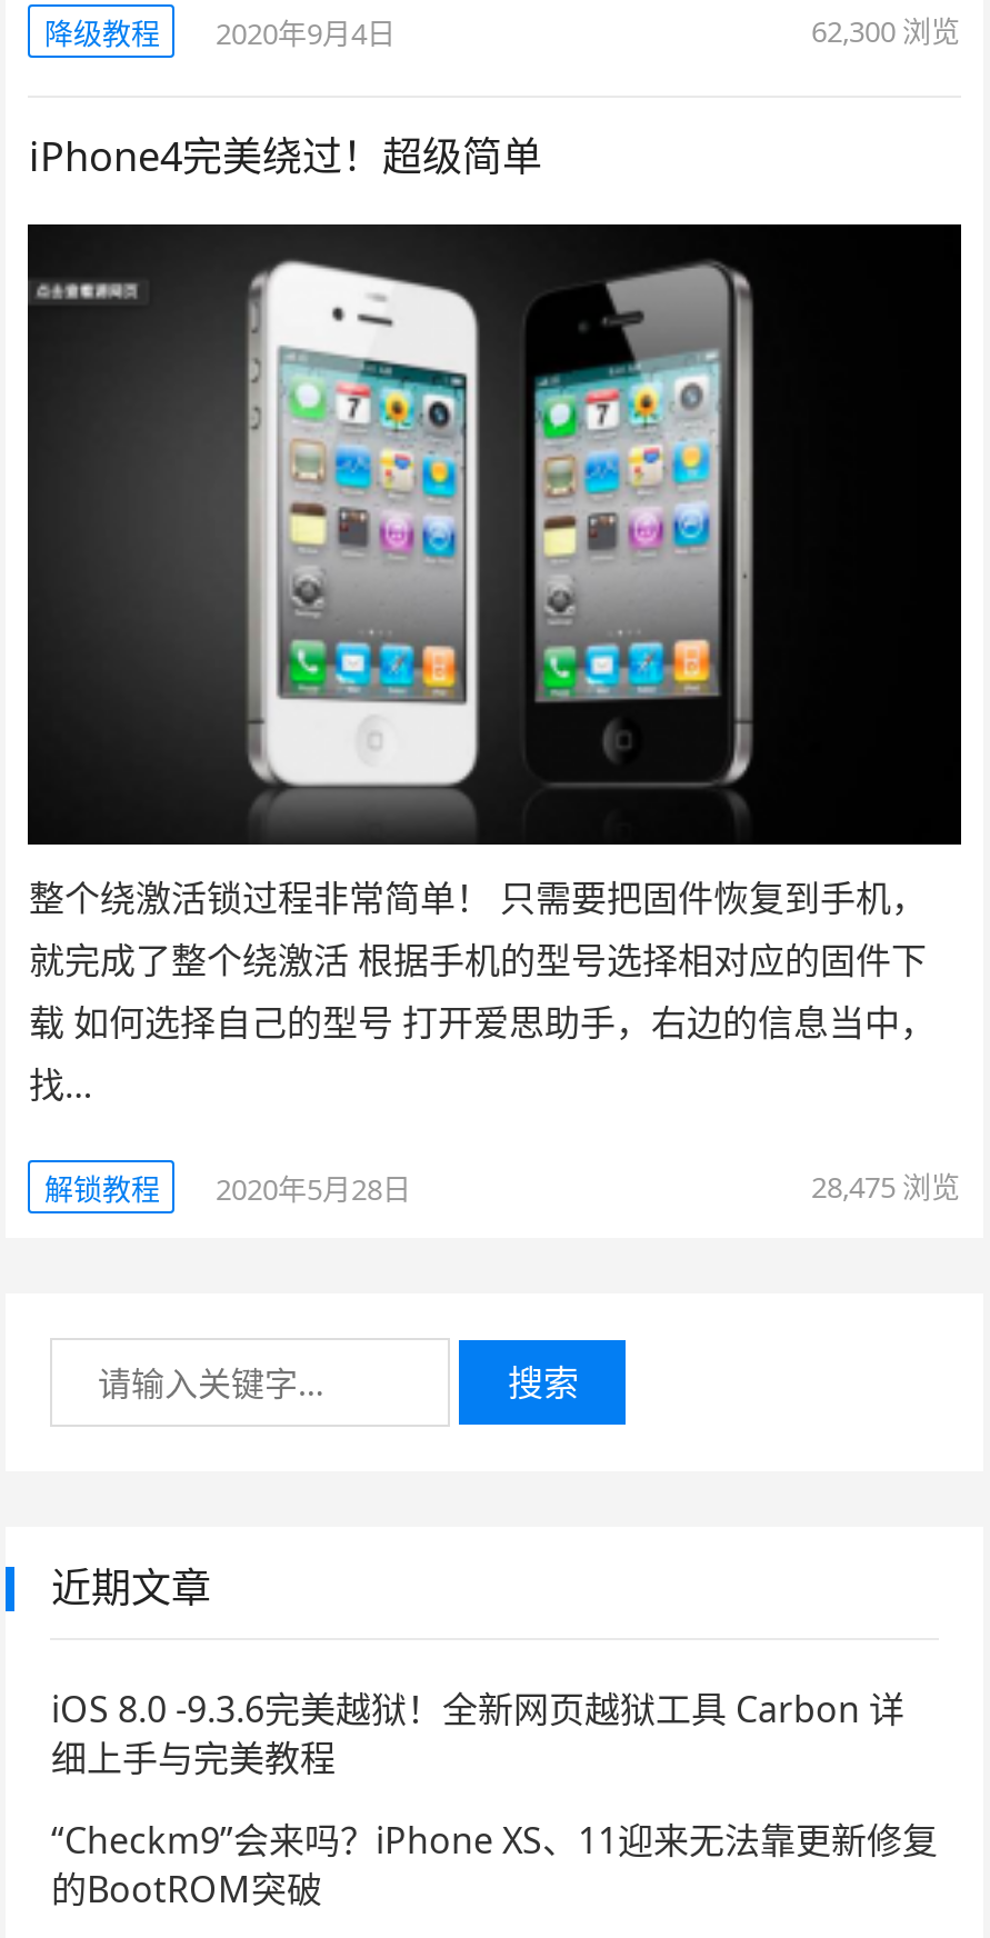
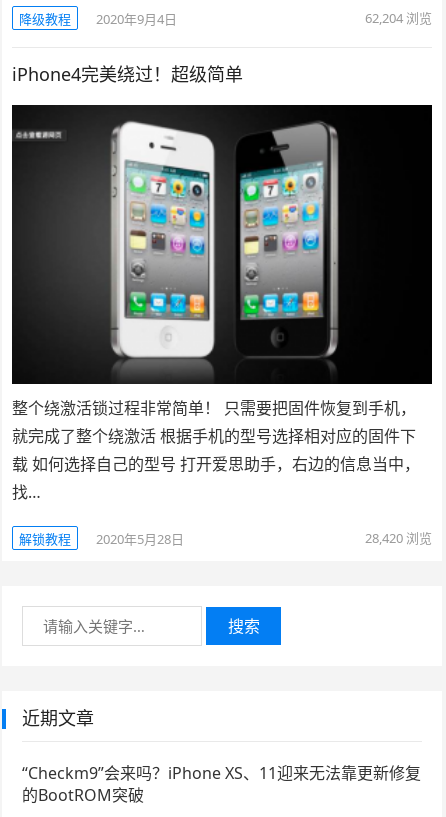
[811,11,960,51] 62,300浏览 -> [364,9,431,27] 62,204浏览
[811,1168,960,1208] 28,475浏览 -> [364,529,431,547] 28,420浏览
[51,1686,904,1783] iOS 8.0 -9.3.6完美越狱！全新网页越狱工具 Carbon 详 | 细上手与完美教程 -> none

